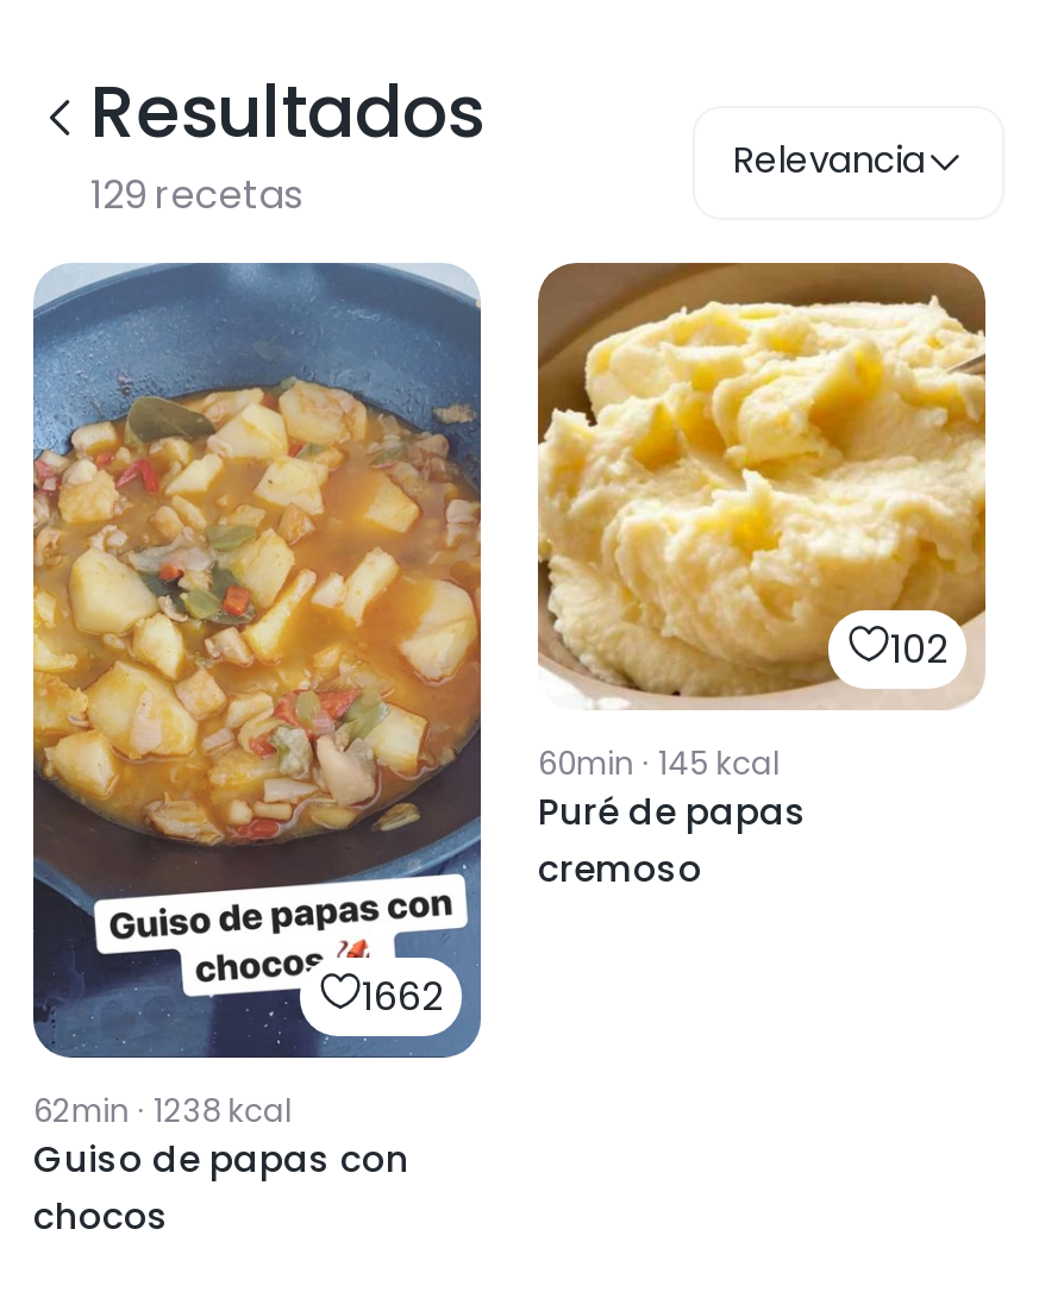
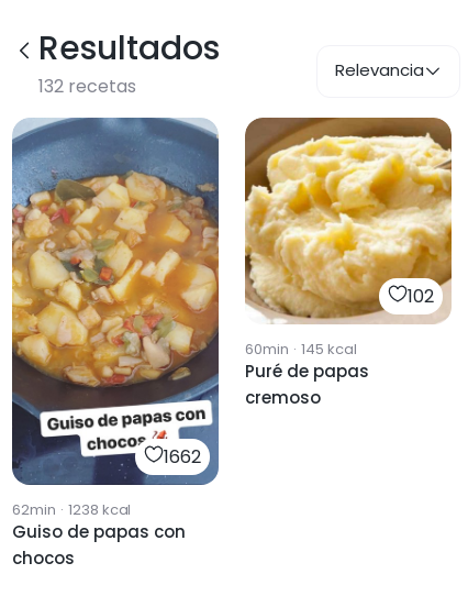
[90,168,302,222] 129 recetas -> [38,74,136,99] 132 recetas

